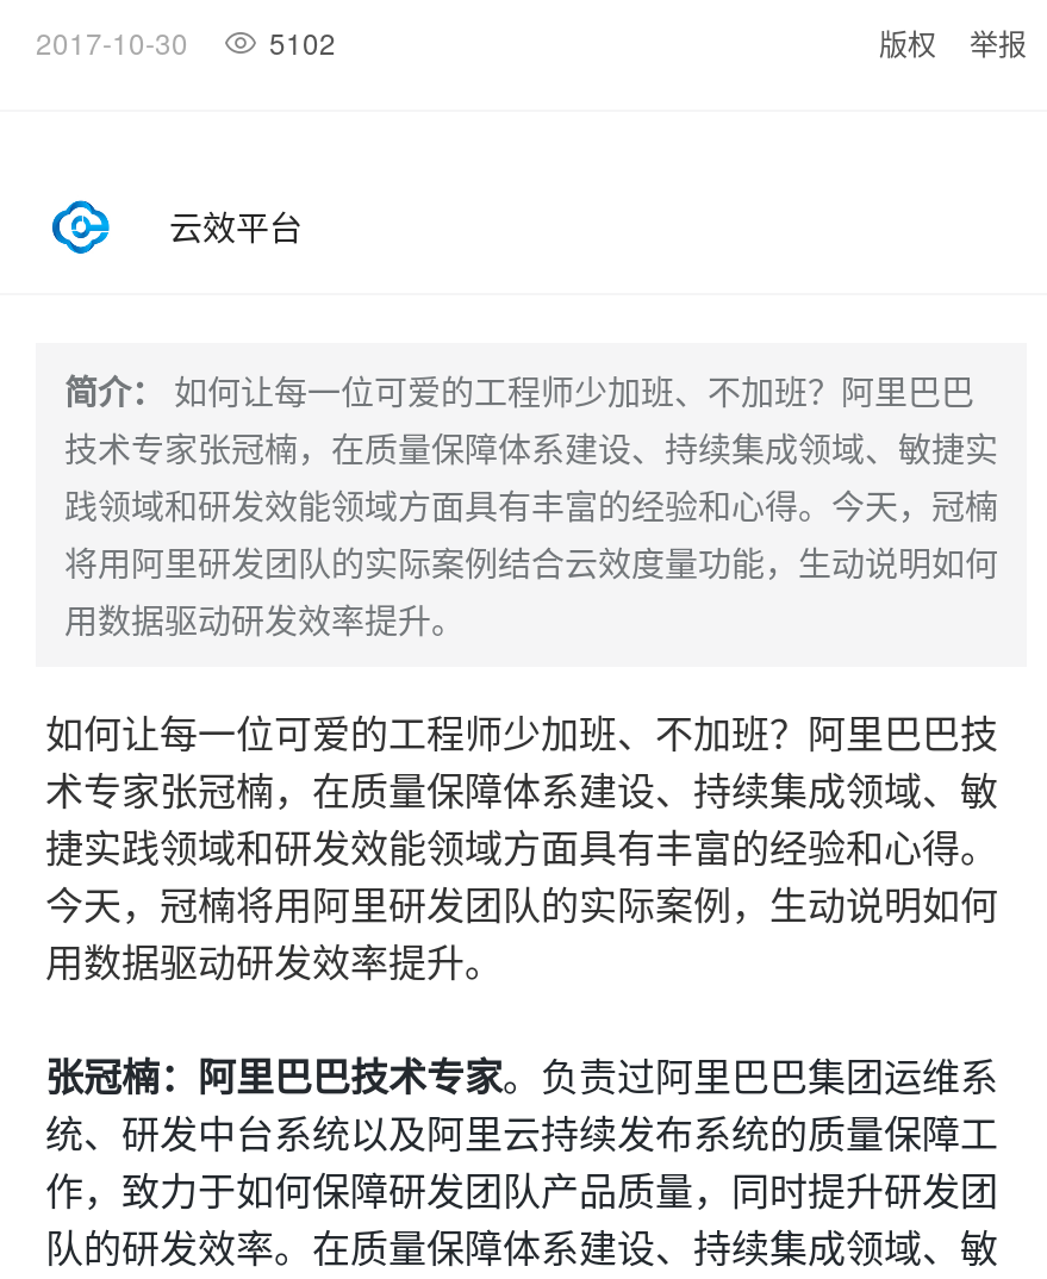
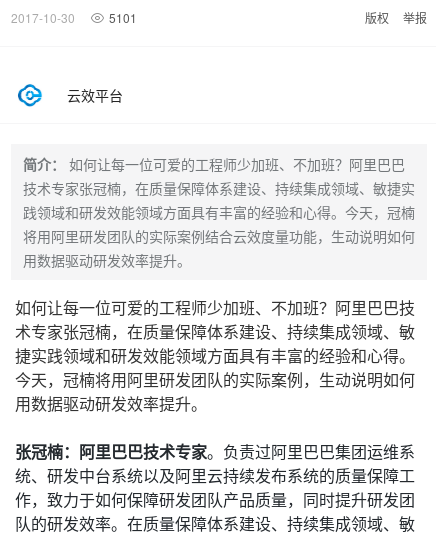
[36,21,336,62] 2017-10-30 5102 -> [11,9,137,26] 2017-10-30 5101

